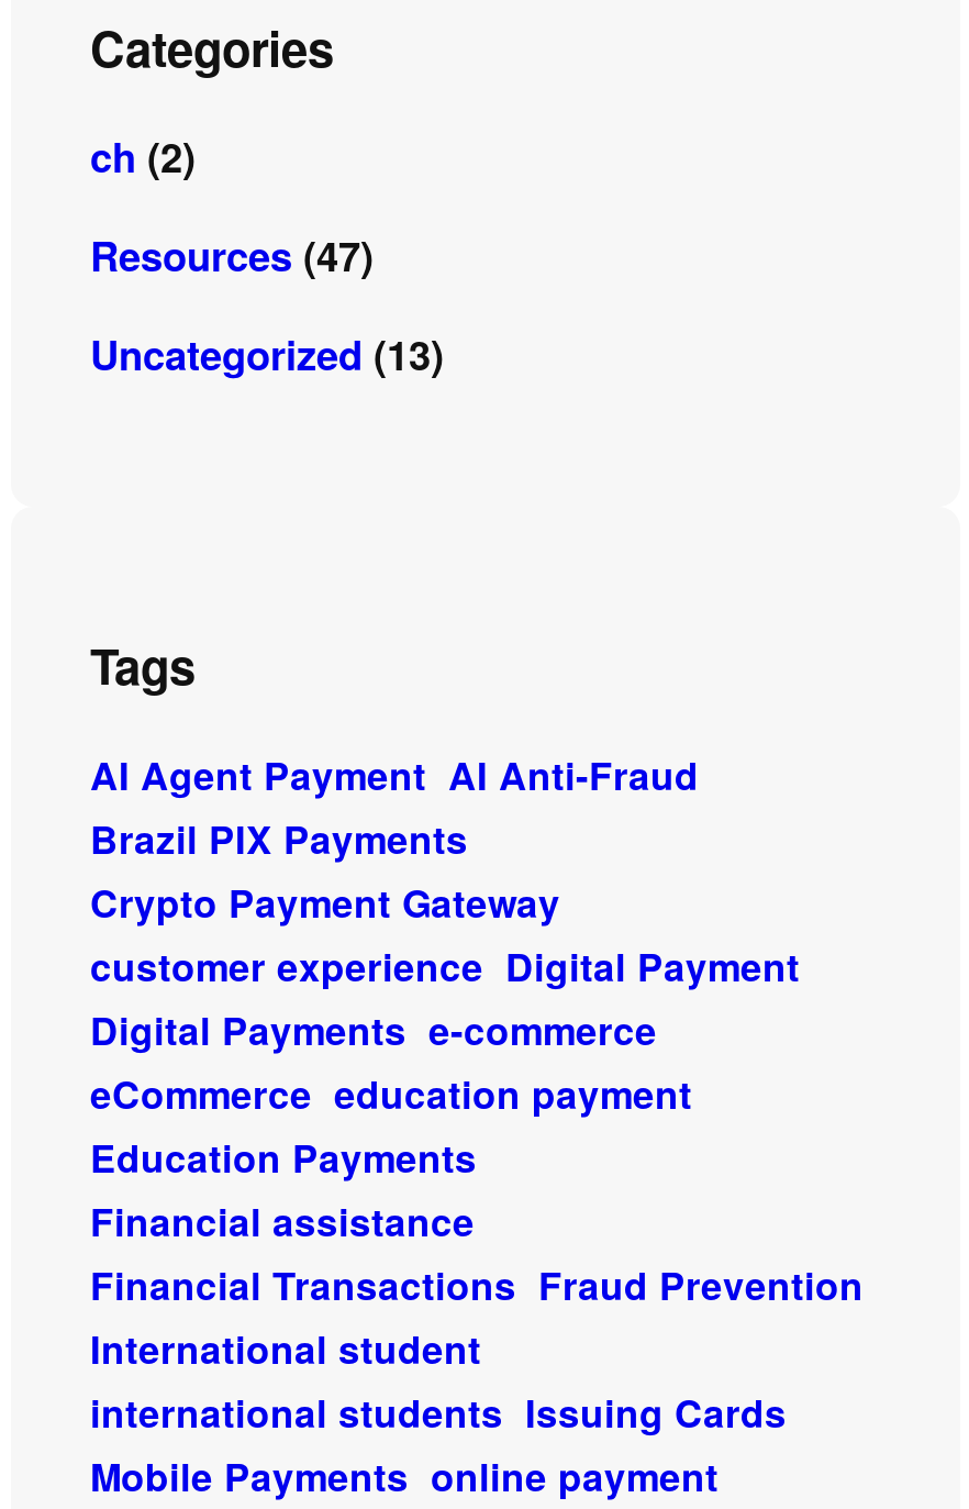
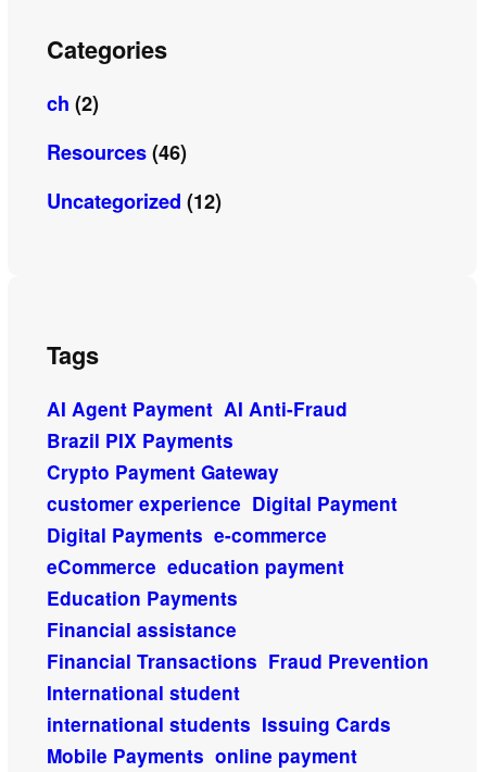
[90,227,374,284] Resources (47) -> [47,138,187,166] Resources (46)
[90,326,444,383] Uncategorized (13) -> [47,187,222,215] Uncategorized (12)

